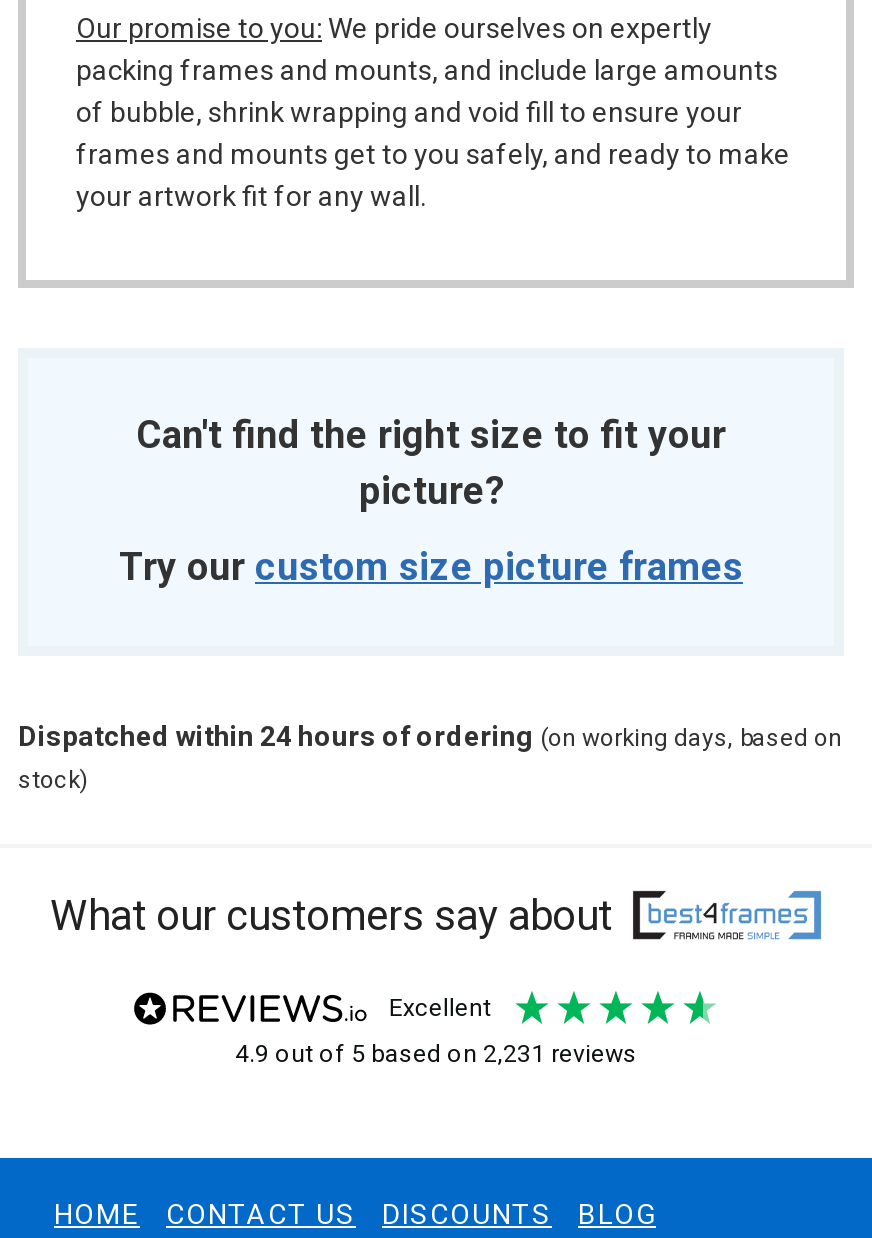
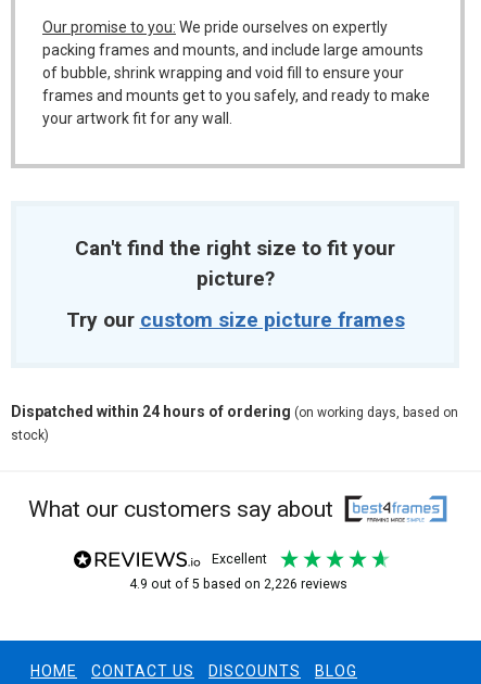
[235,1039,637,1067] 4.9 out of 5 based on 2,231 reviews -> [129,576,347,591] 4.9 out of 5 based on 2,226 reviews

